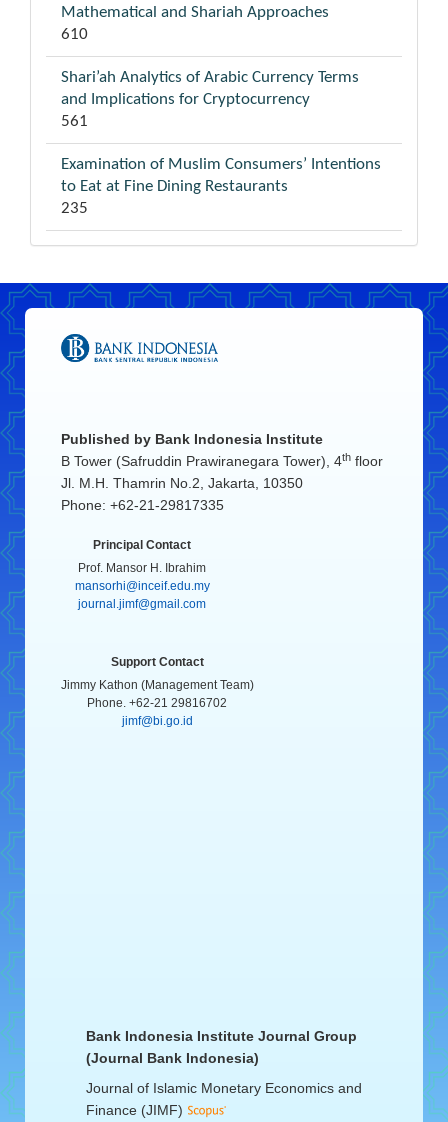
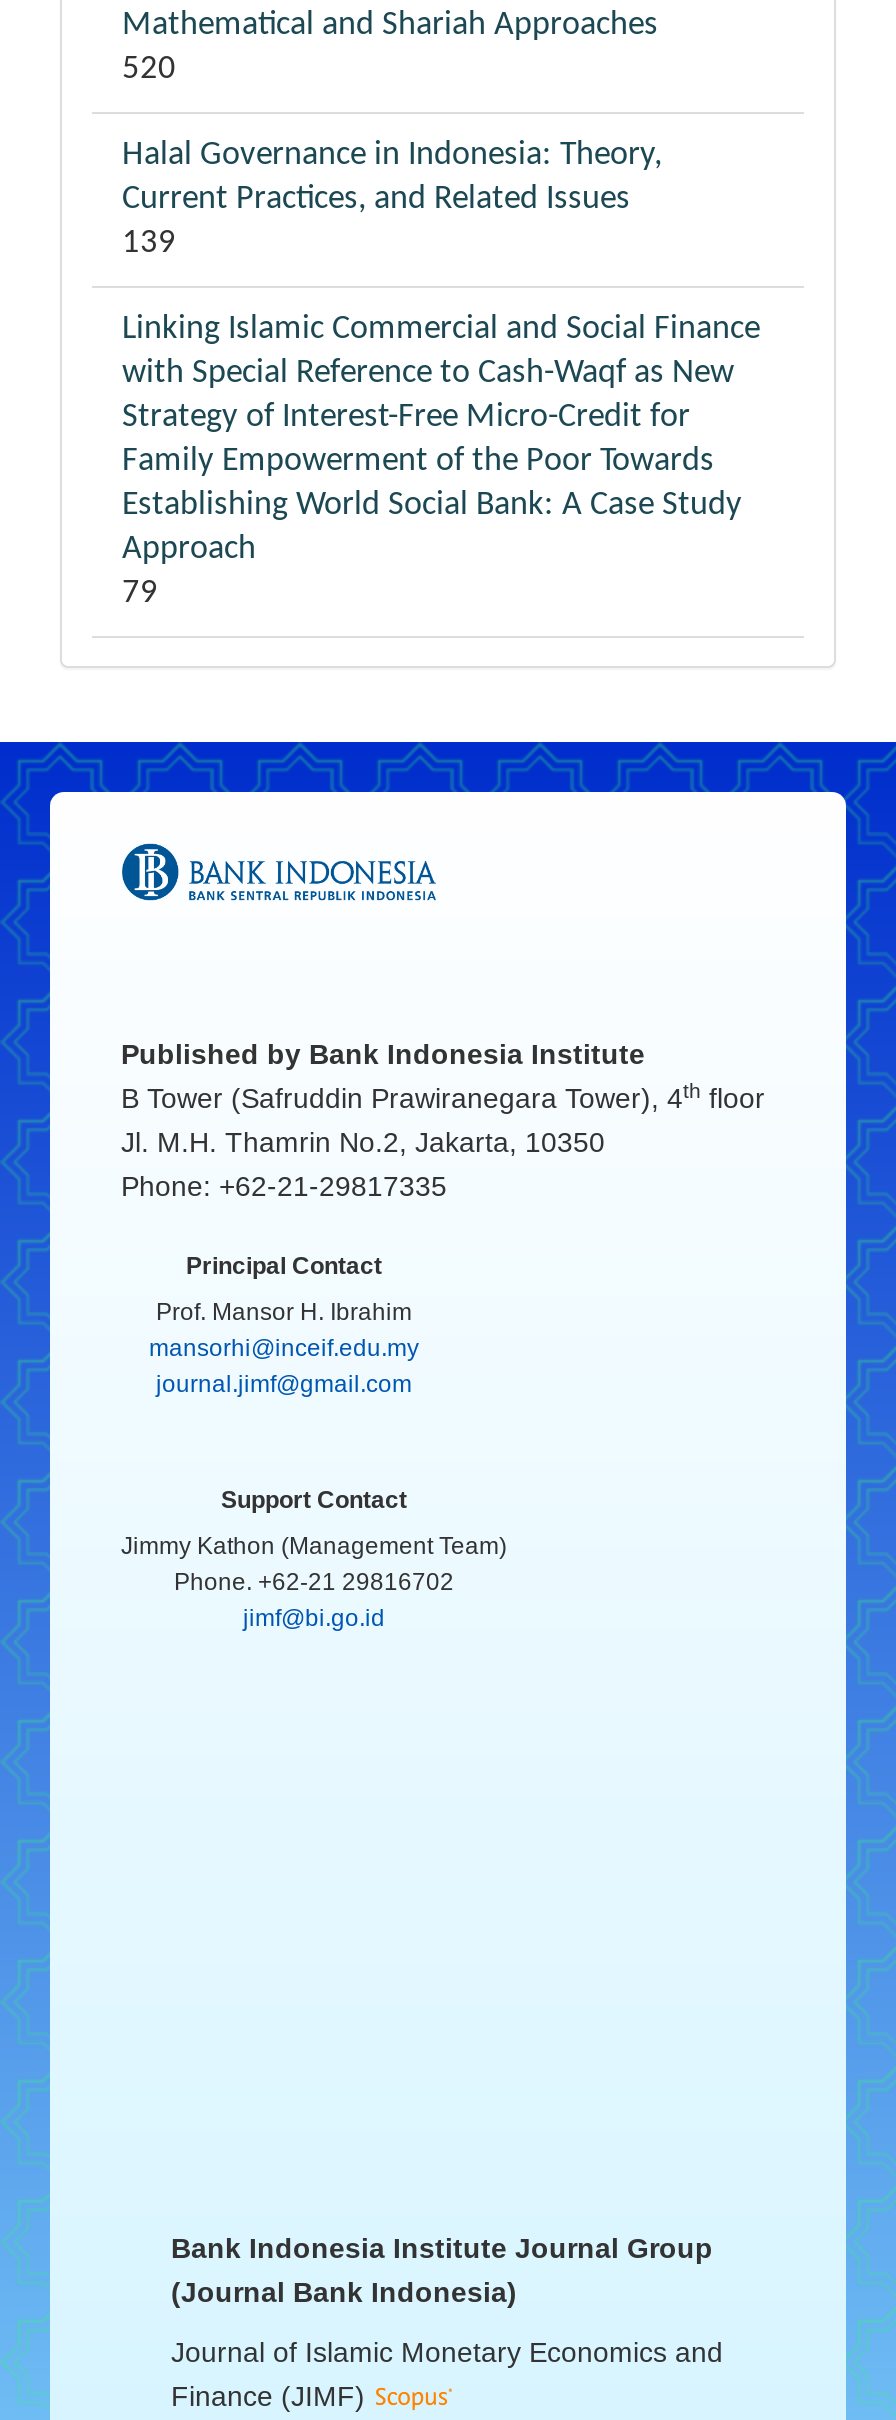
[61,26,88,43] 610 -> [122,52,176,86] 520
[61,69,359,130] Shari’ah Analytics of Arabic Currency Terms | and Implications for Cryptocurrency | 561 -> [122,138,662,260] Halal Governance in Indonesia: Theory, | Current Practices, and Related Issues | 139
[61,156,381,217] Examination of Muslim Consumers’ Intentions | to Eat at Fine Dining Restaurants | 235 -> [122,312,760,610] Linking Islamic Commercial and Social Finance | with Special Reference to Cash-Waqf as New | Strategy of Interest-Free Micro-Credit for | Family Empowerment of the Poor Towards | Establishing World Social Bank: A Case Study | Approach | 79

